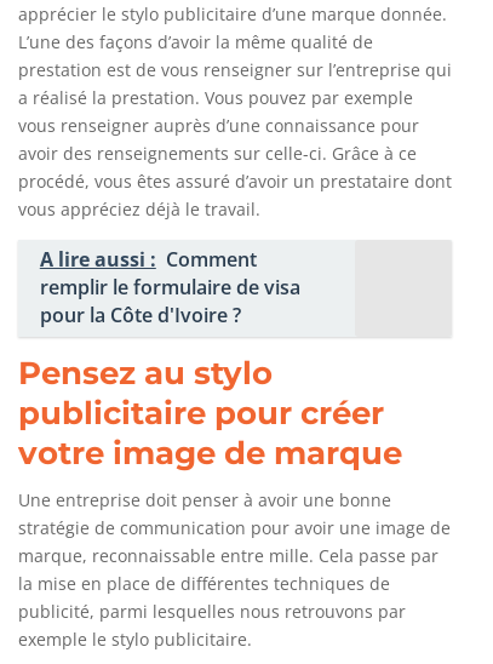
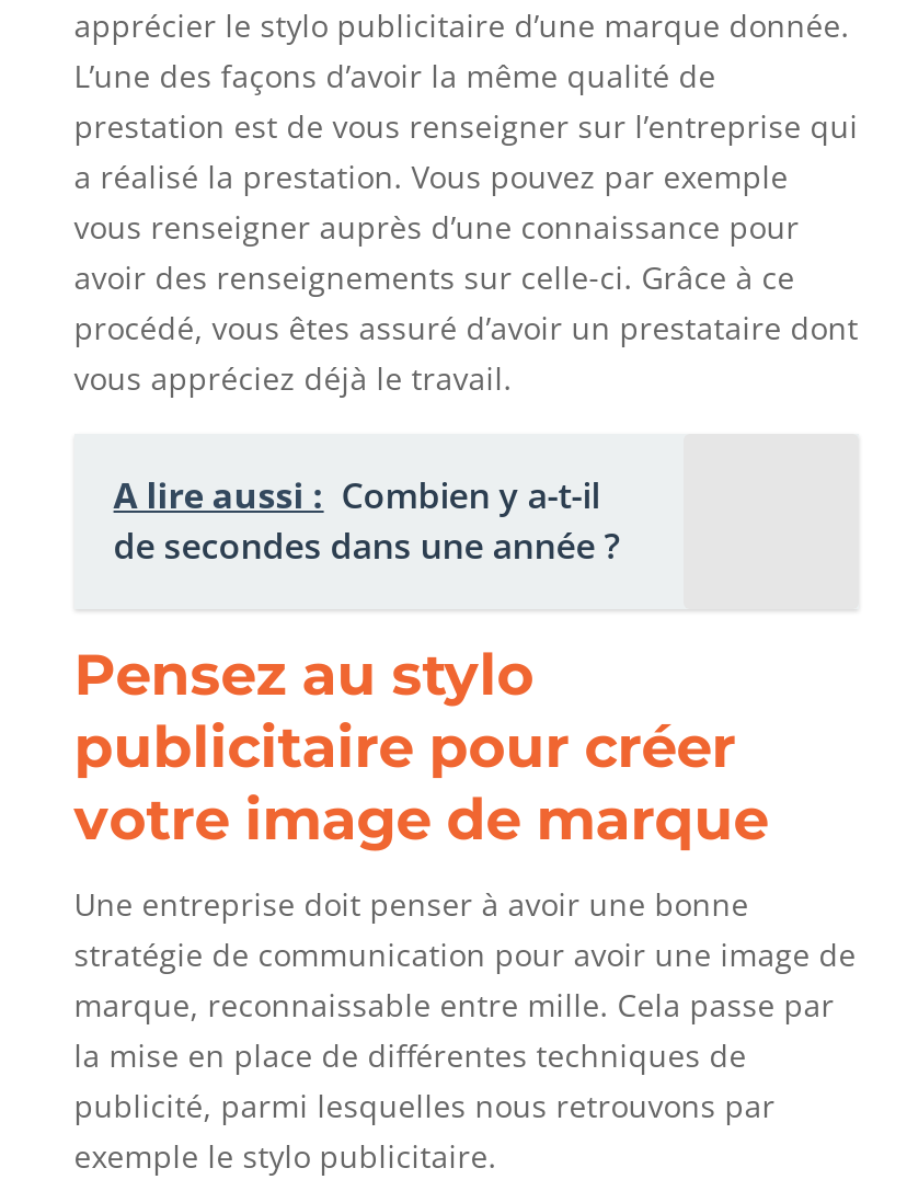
[40,246,300,329] A lire aussi : Comment | remplir le formulaire de visa | pour la Côte d'Ivoire ? -> [113,472,620,571] A lire aussi : Combien y a-t-il | de secondes dans une année ?

